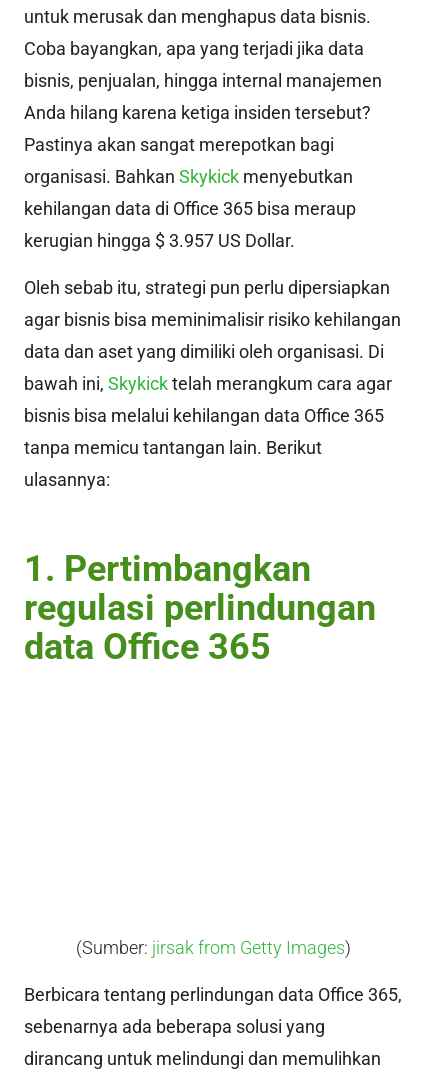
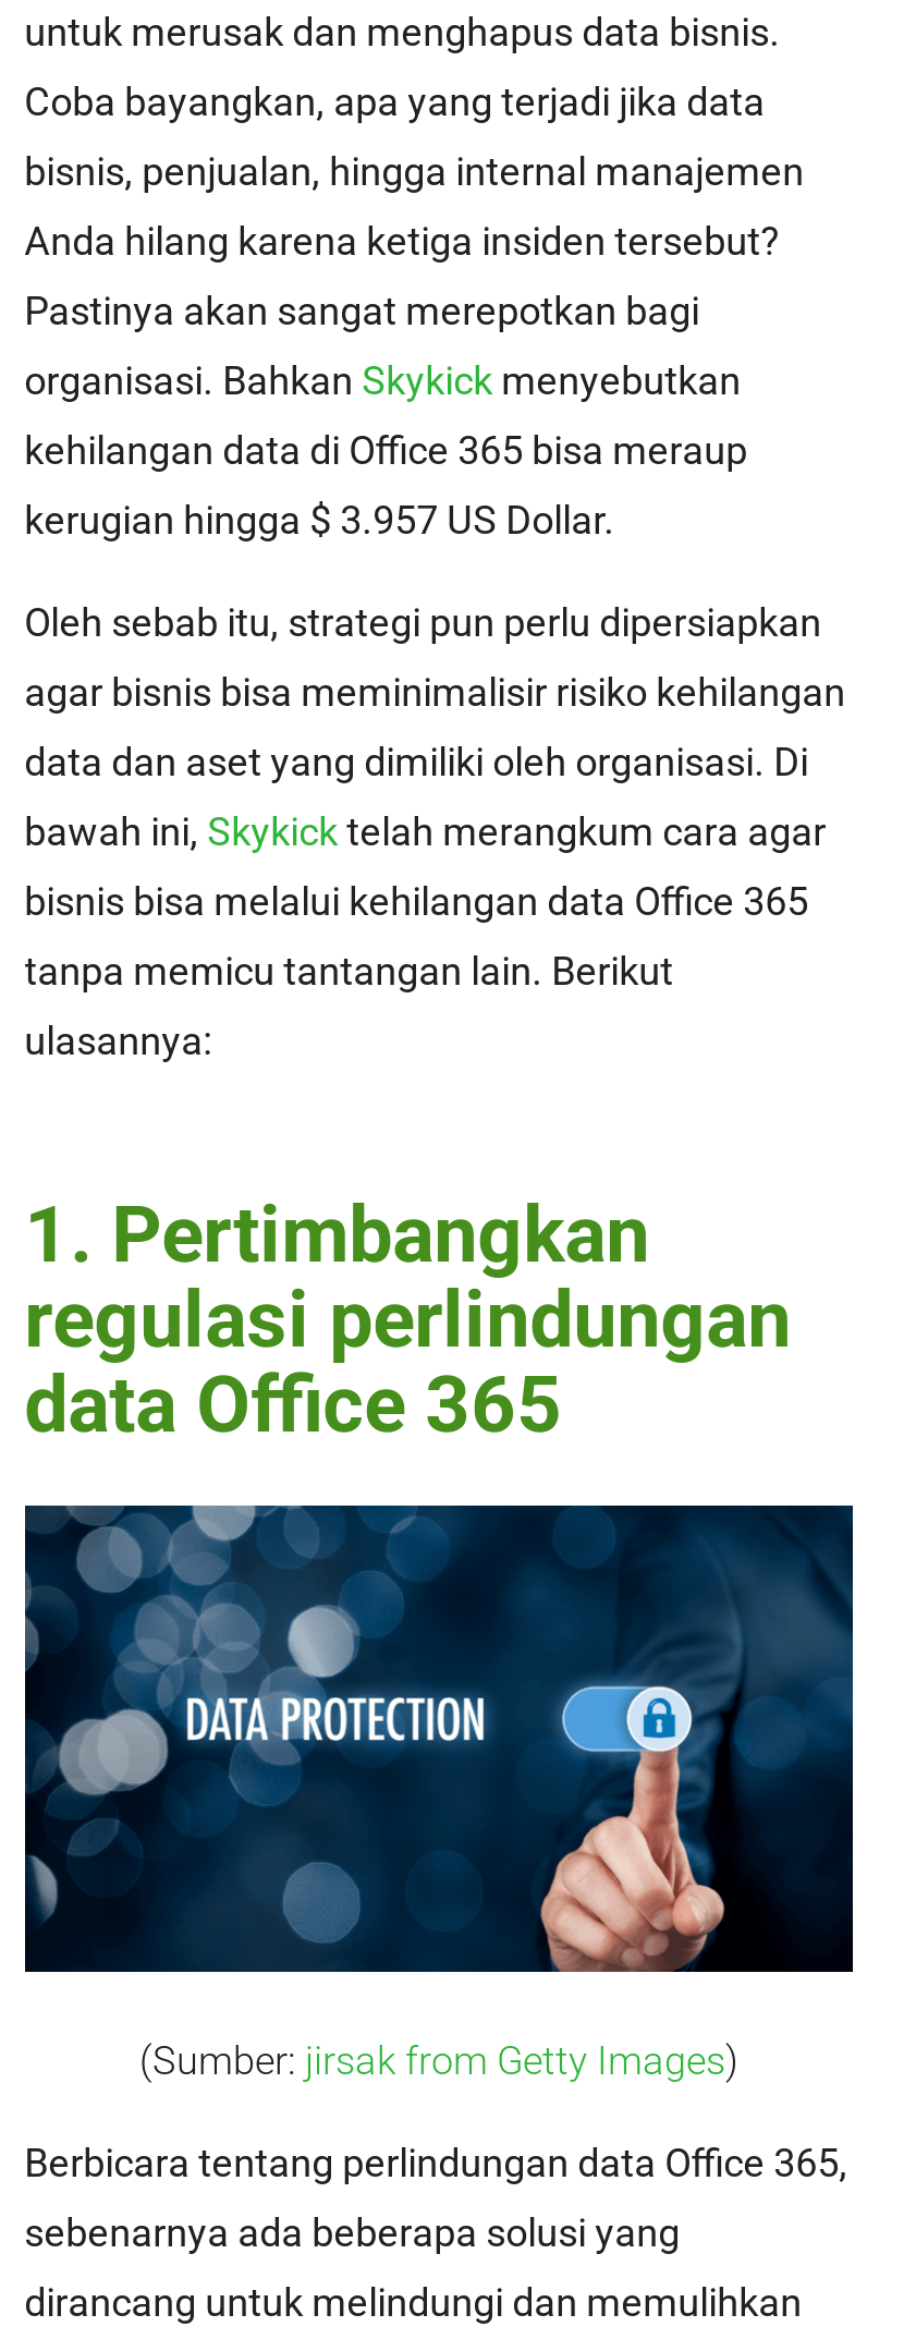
none -> [23,1503,855,1974] [image]

